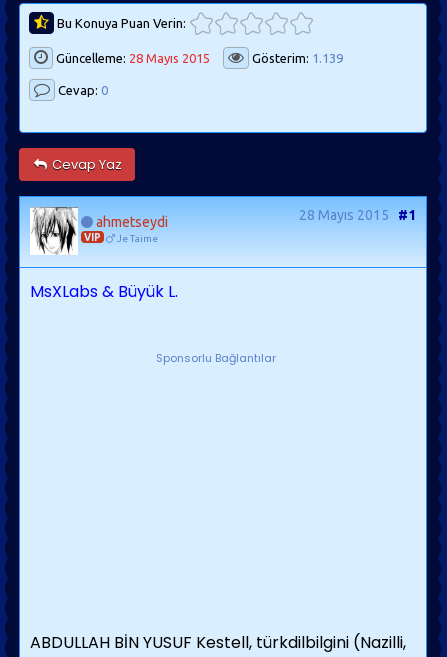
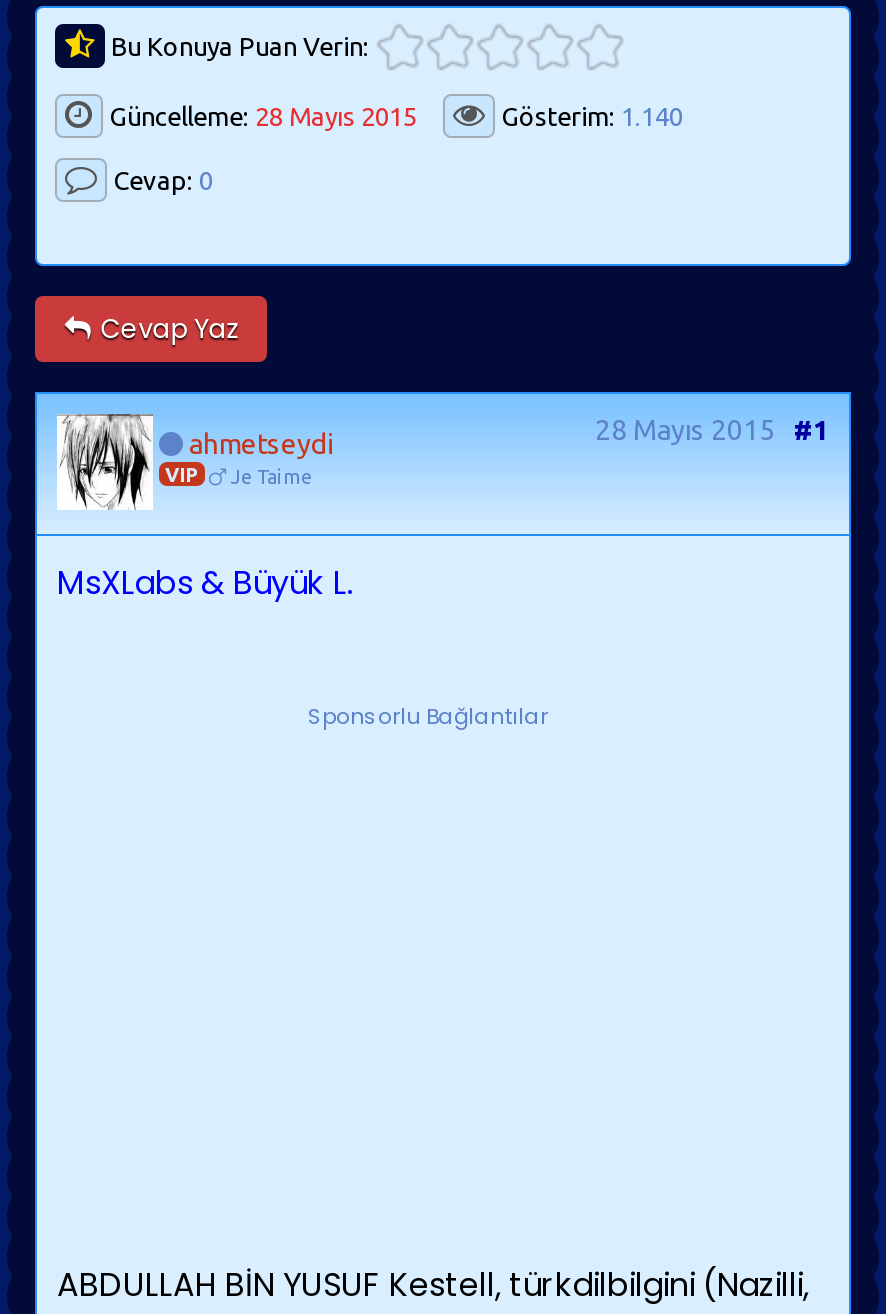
[249,51,343,65] Gösterim: 1.139 -> [495,102,683,130] Gösterim: 1.140

